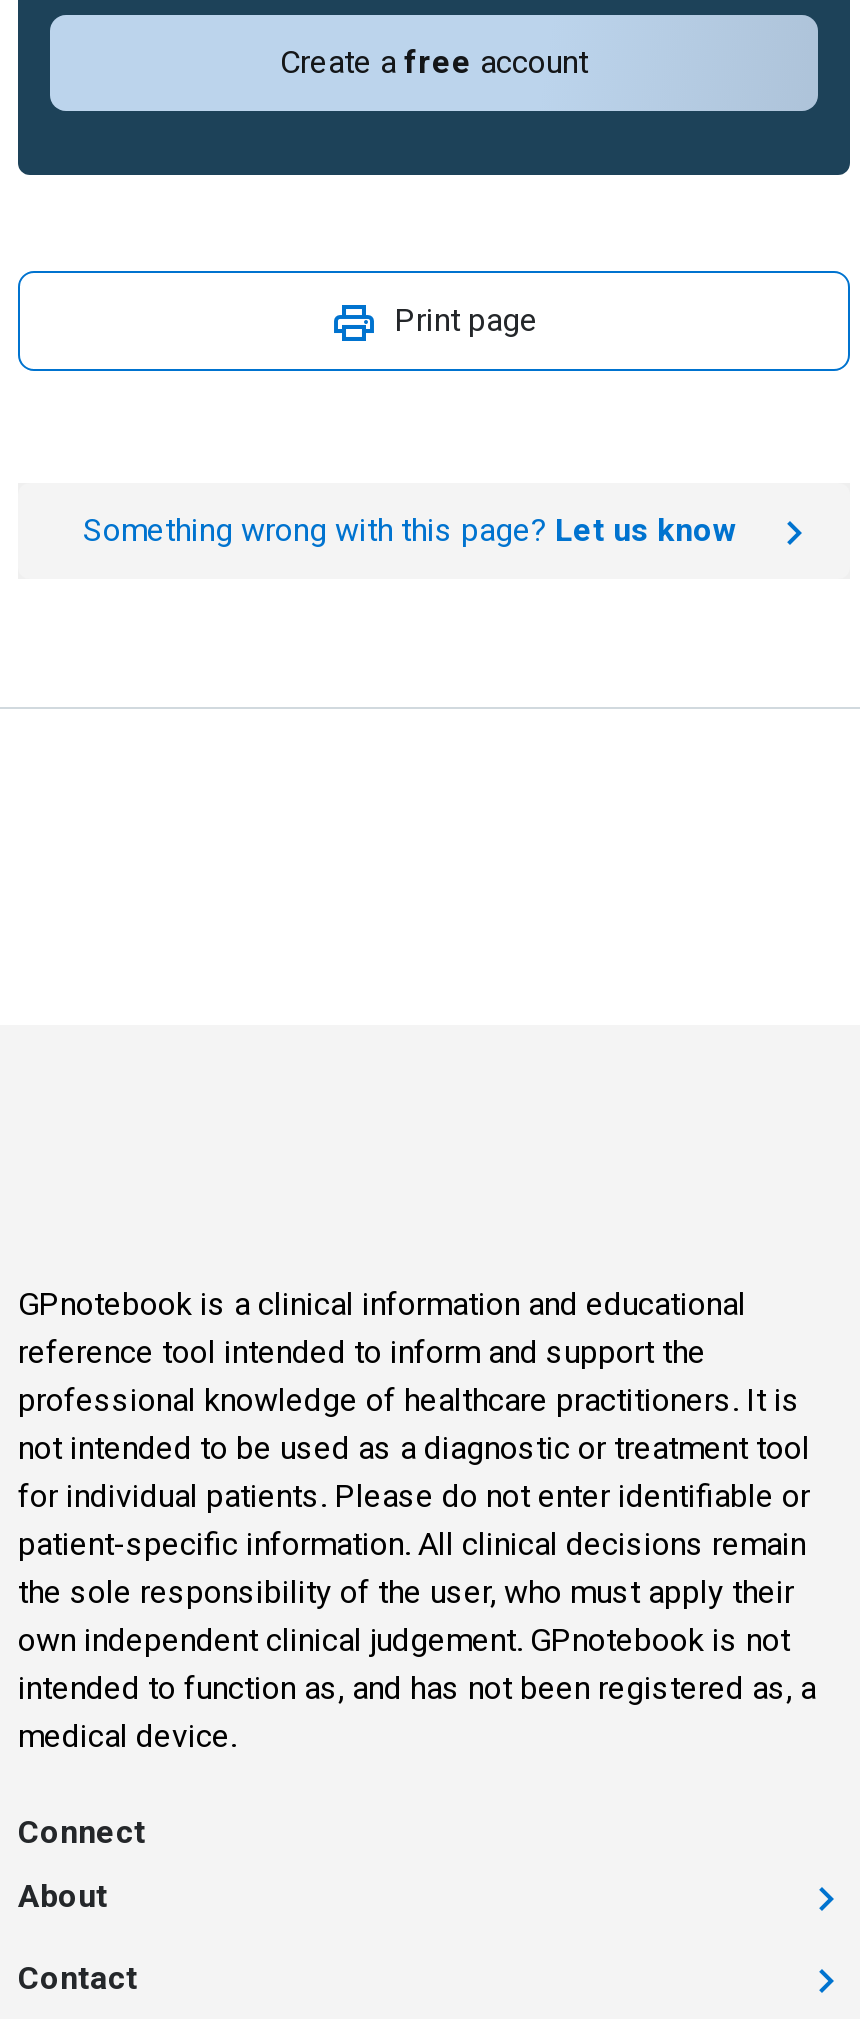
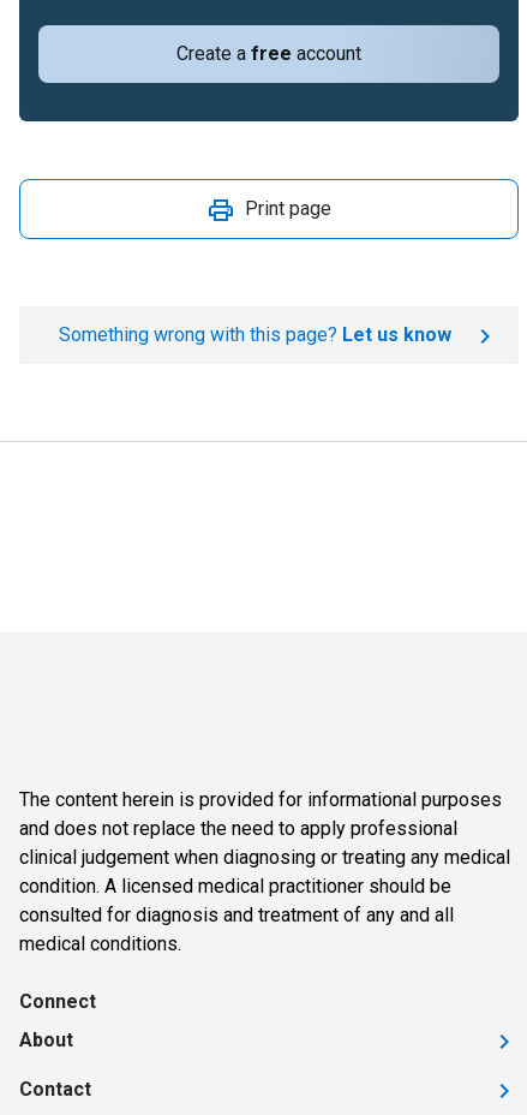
[18,1285,816,1755] GPnotebook is a clinical information and educational | reference tool intended to inform and support the | professional knowledge of healthcare practitioners. It is | not intended to be used as a diagnostic or treatment tool | for individual patients. Please do not enter identifiable or | patient-specific information. All clinical decisions remain | the sole responsibility of the user, who must apply their | own independent clinical judgement. GPnotebook is not | intended to function as, and has not been registered as, a | medical device. -> [19,788,510,955] The content herein is provided for informational purposes | and does not replace the need to apply professional | clinical judgement when diagnosing or treating any medical | condition. A licensed medical practitioner should be | consulted for diagnosis and treatment of any and all | medical conditions.

